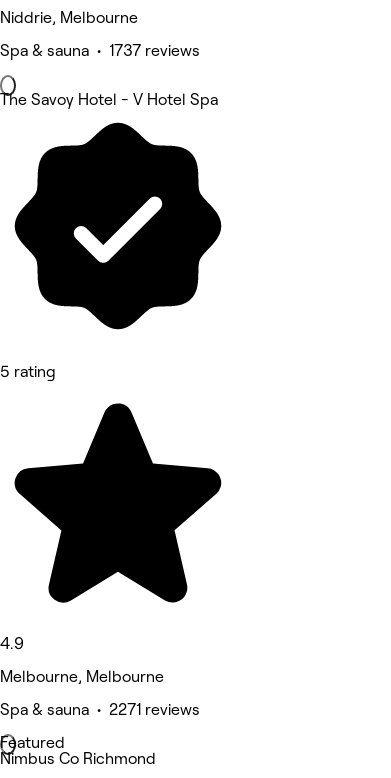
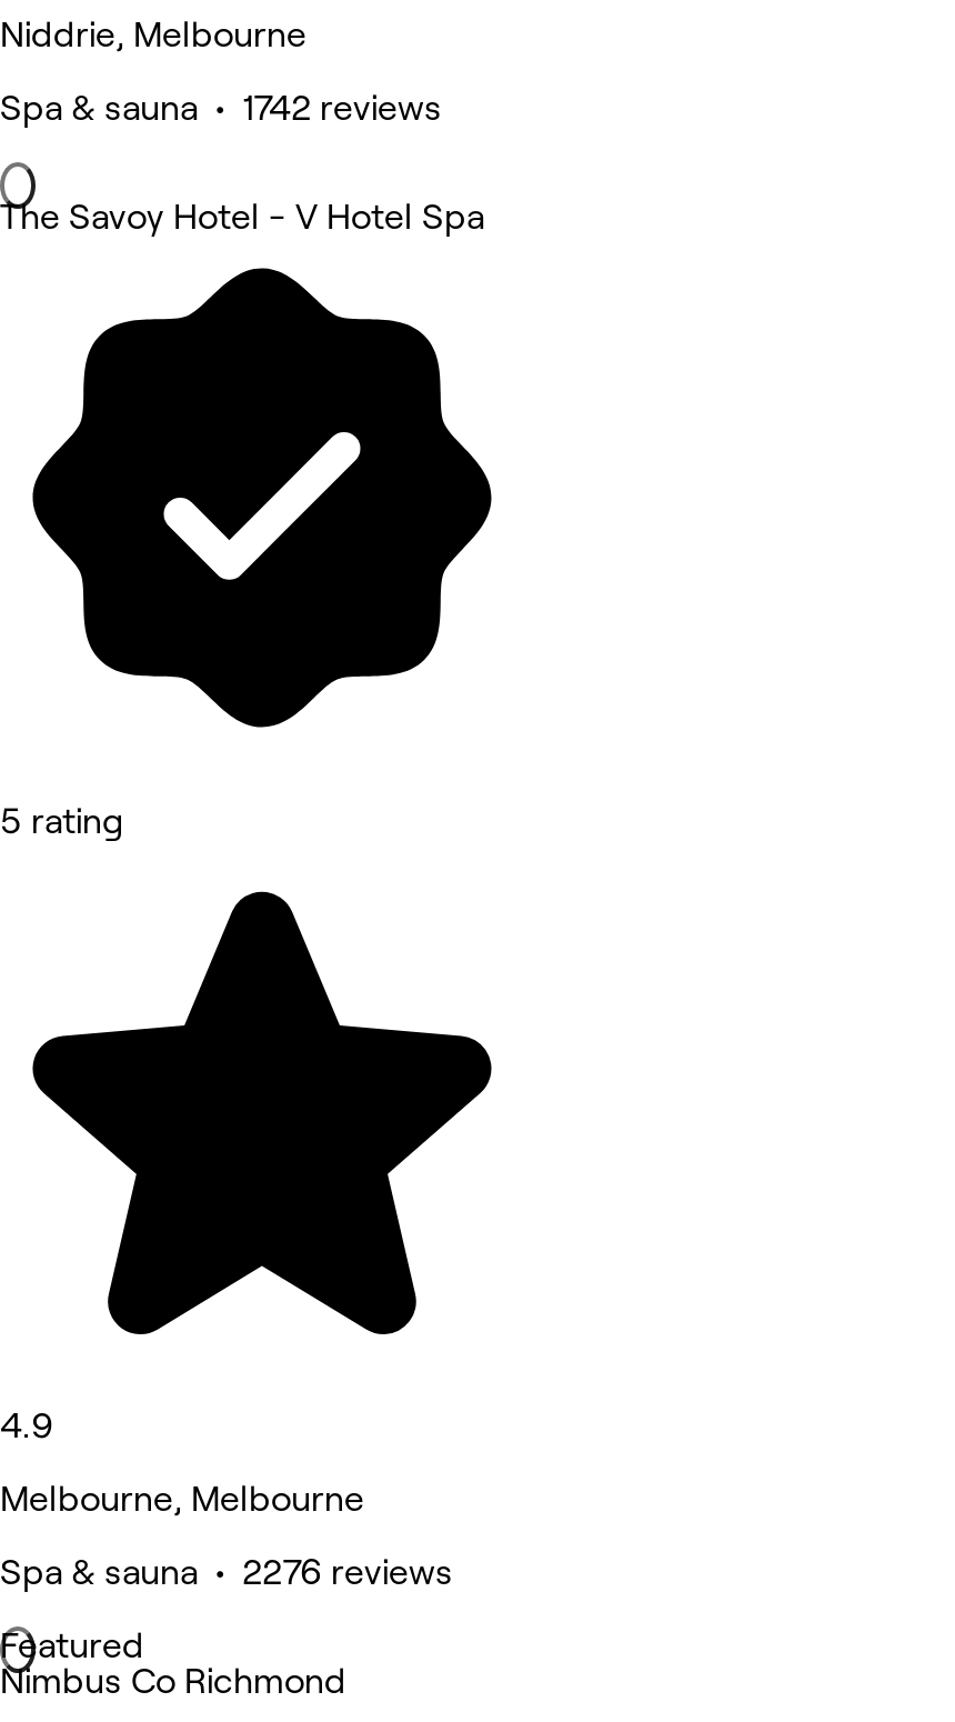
[0,42,200,59] Spa & sauna • 1737 reviews -> [0,88,442,126] Spa & sauna • 1742 reviews
[0,701,200,718] Spa & sauna • 2271 reviews -> [0,1553,453,1590] Spa & sauna • 2276 reviews

